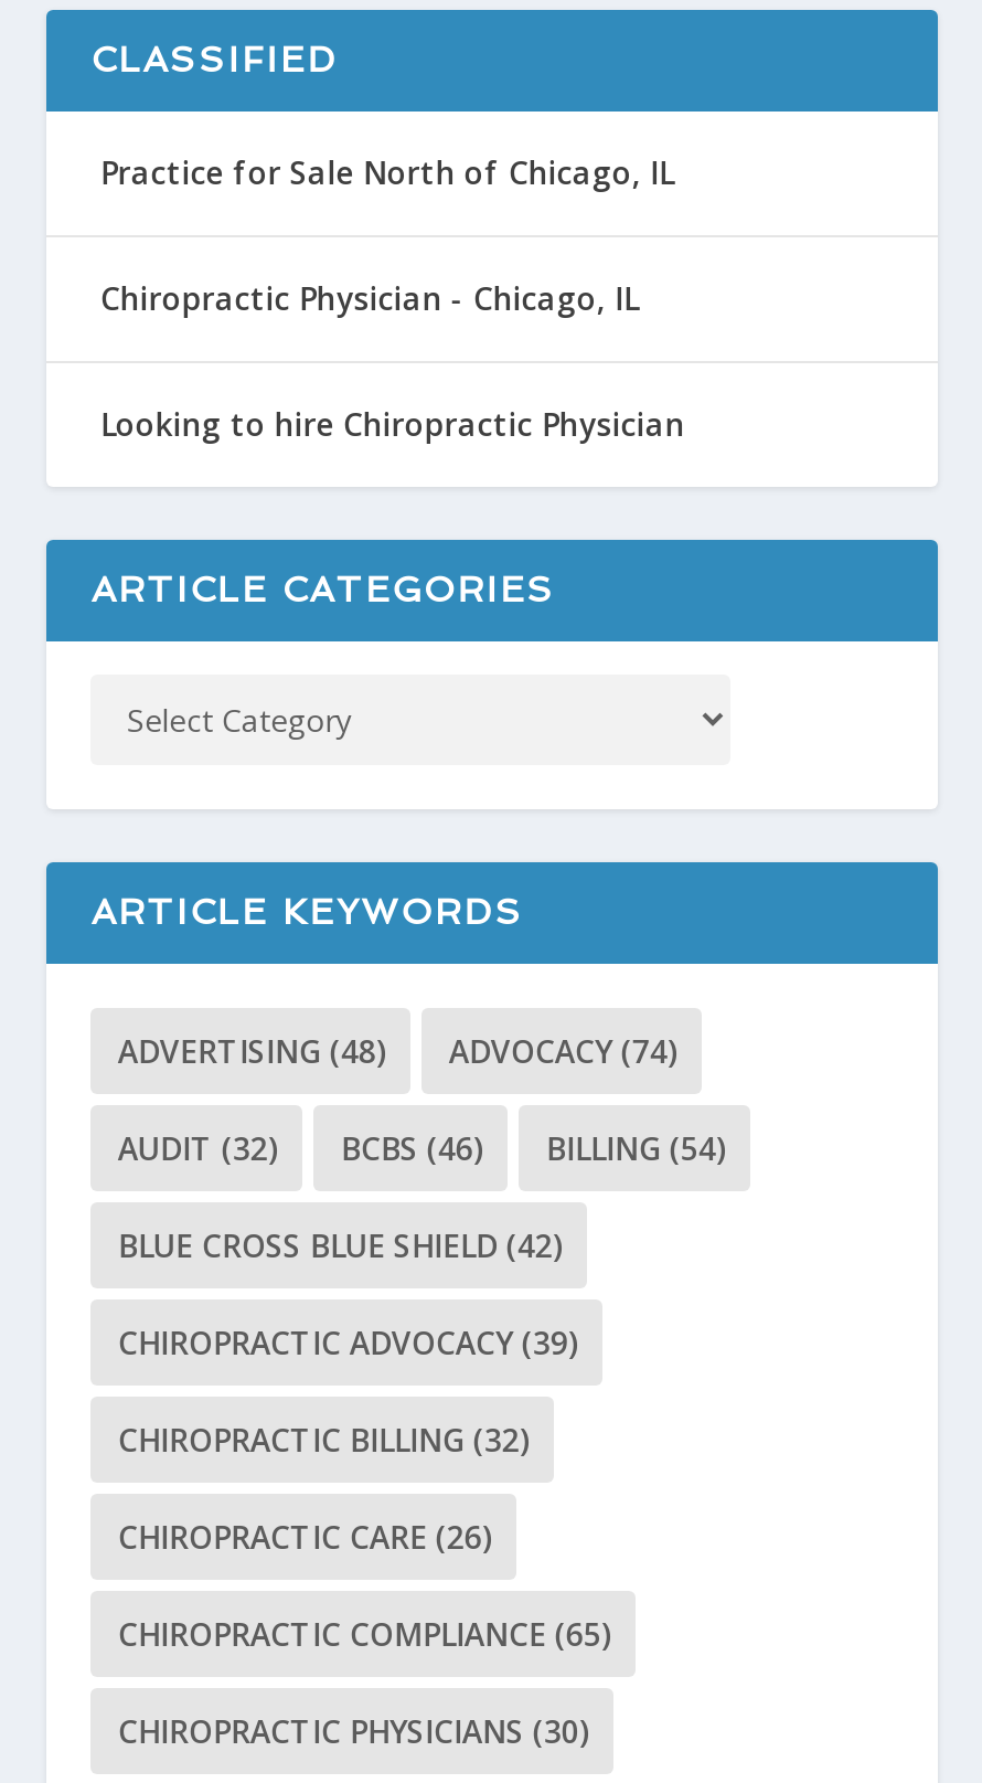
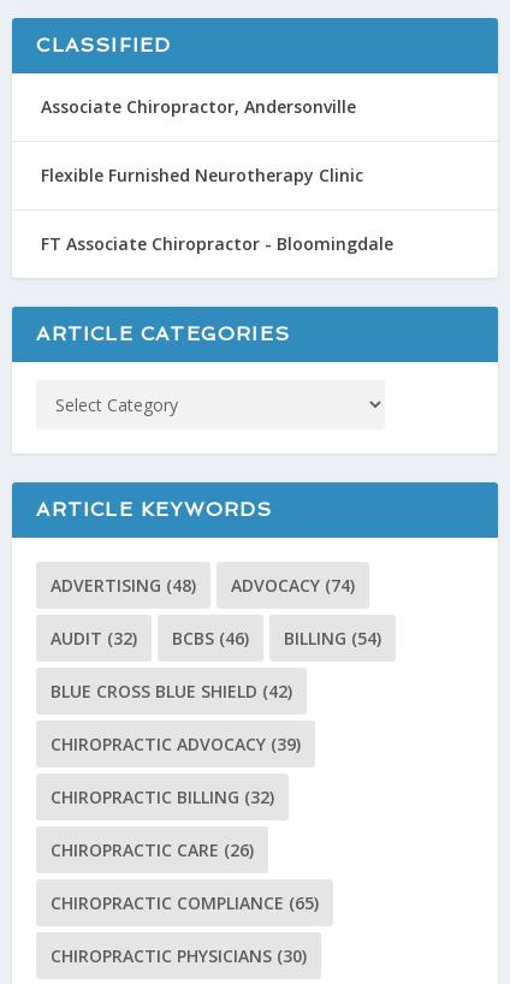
[100,151,674,193] Practice for Sale North of Chicago, IL -> [41,95,357,118] Associate Chiropractor, Andersonville
[100,277,639,319] Chiropractic Physician - Chicago, IL -> [41,164,364,186] Flexible Furnished Neurotherapy Clinic
[100,403,685,445] Looking to hire Chiropractic Physician -> [41,232,394,255] FT Associate Chiropractor - Bloomingdale

